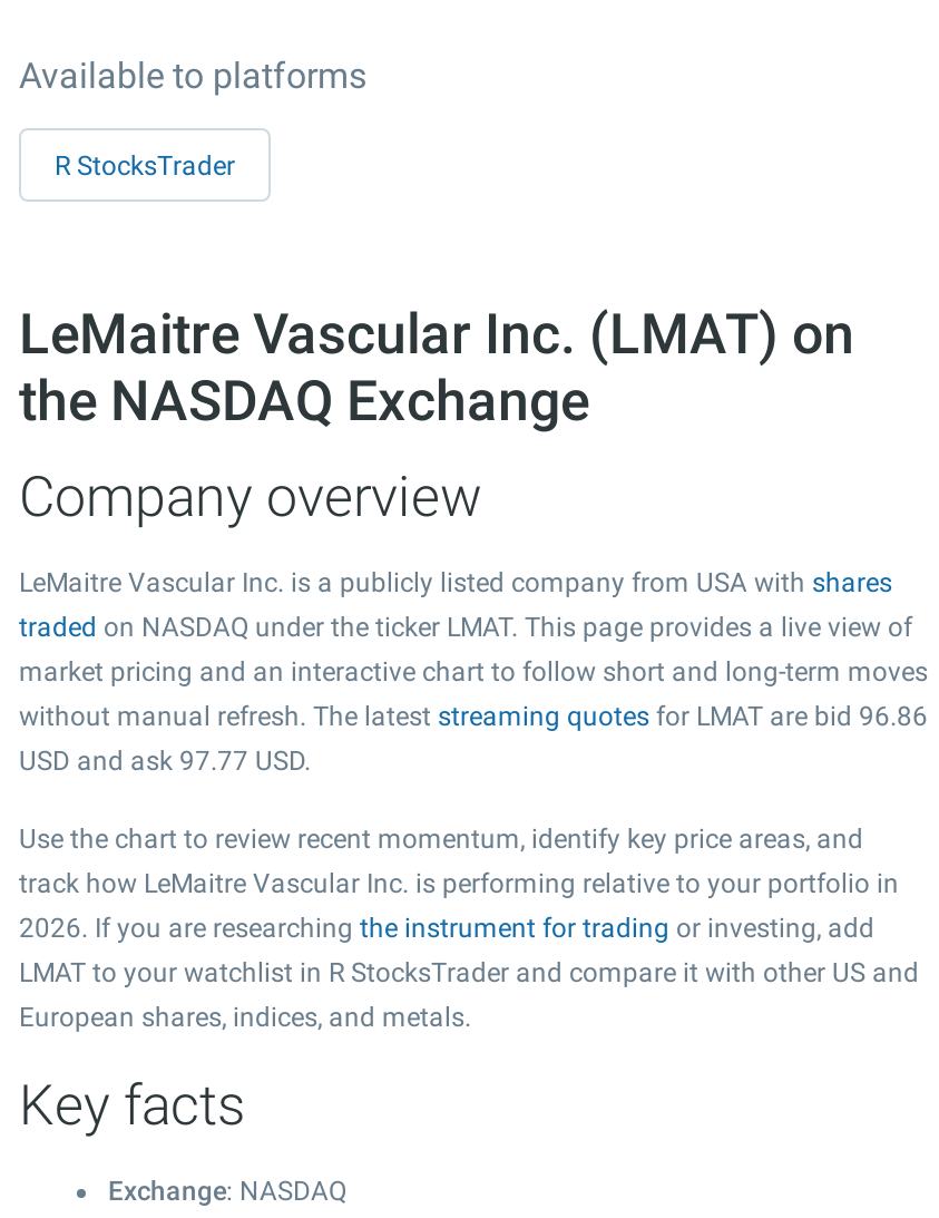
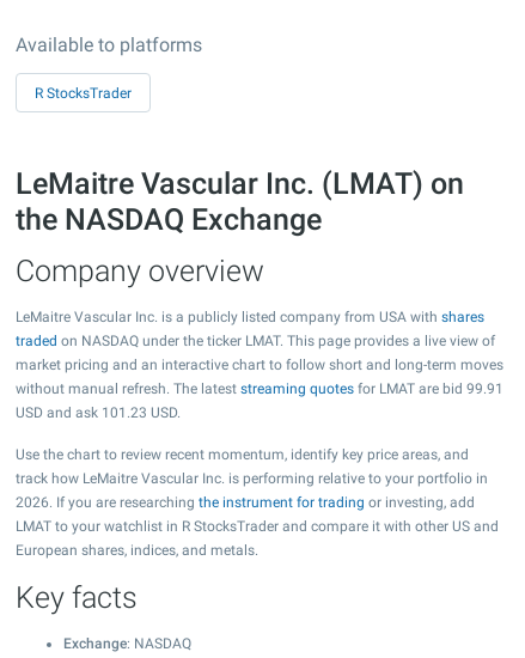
[19,701,928,732] without manual refresh. The latest streaming quotes for LMAT are bid 96.86 -> [16,380,503,397] without manual refresh. The latest streaming quotes for LMAT are bid 99.91
[19,746,311,777] USD and ask 97.77 USD. -> [16,404,181,421] USD and ask 101.23 USD.

